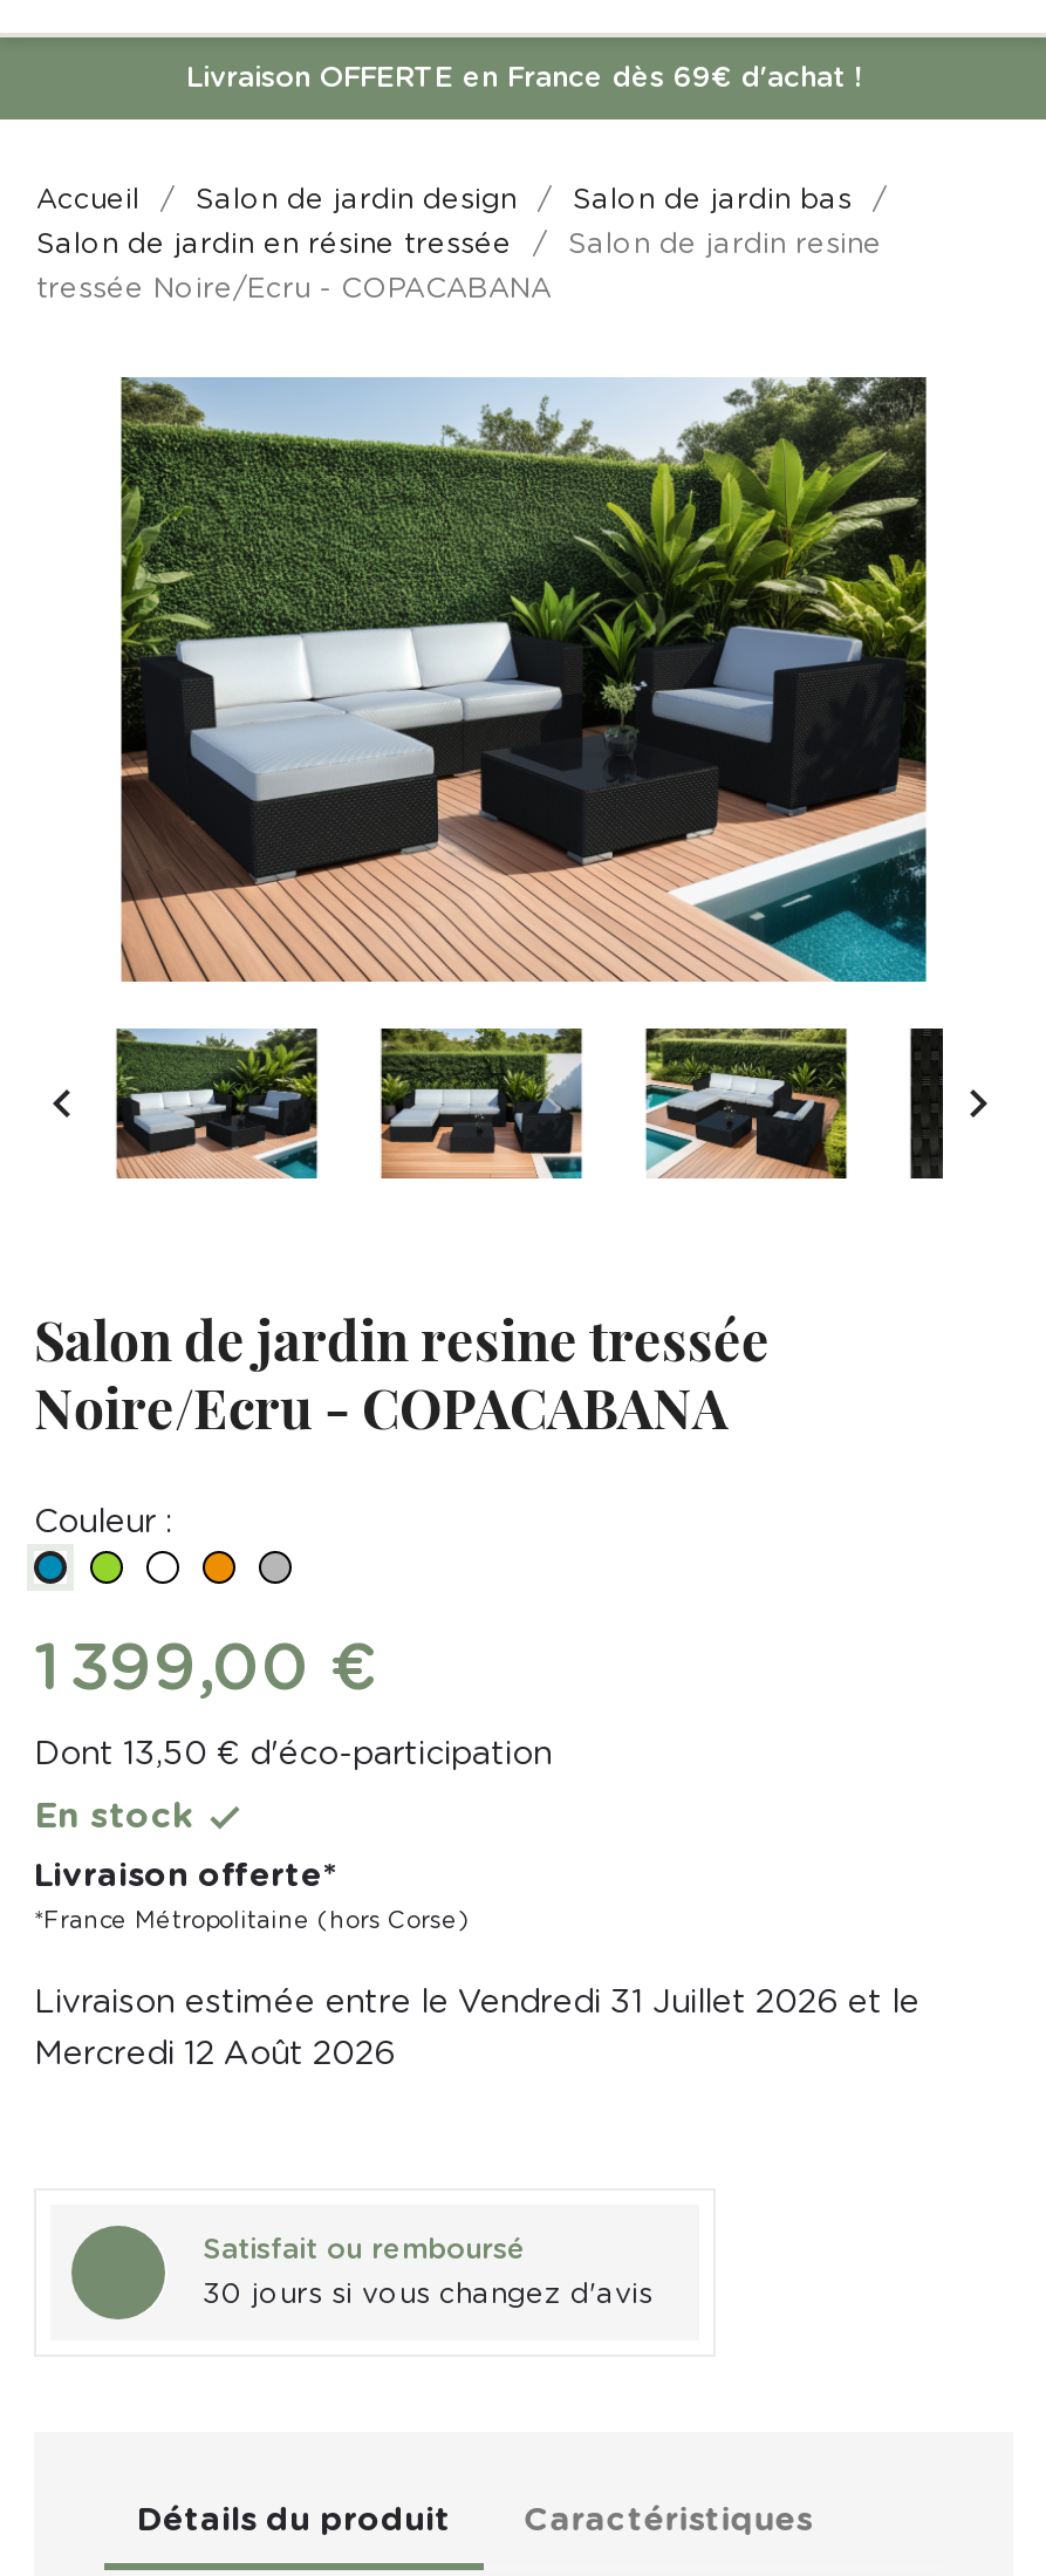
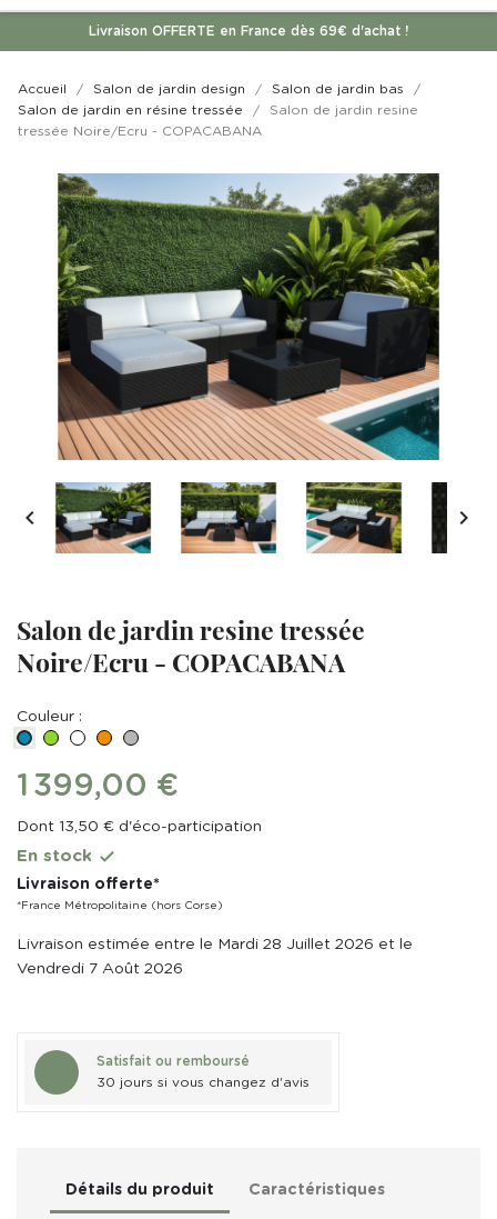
[34,1986,919,2019] Livraison estimée entre le Vendredi 31 Juillet 2026 et le -> [17,936,413,952] Livraison estimée entre le Mardi 28 Juillet 2026 et le
[34,2037,395,2070] Mercredi 12 Août 2026 -> [17,961,183,976] Vendredi 7 Août 2026

